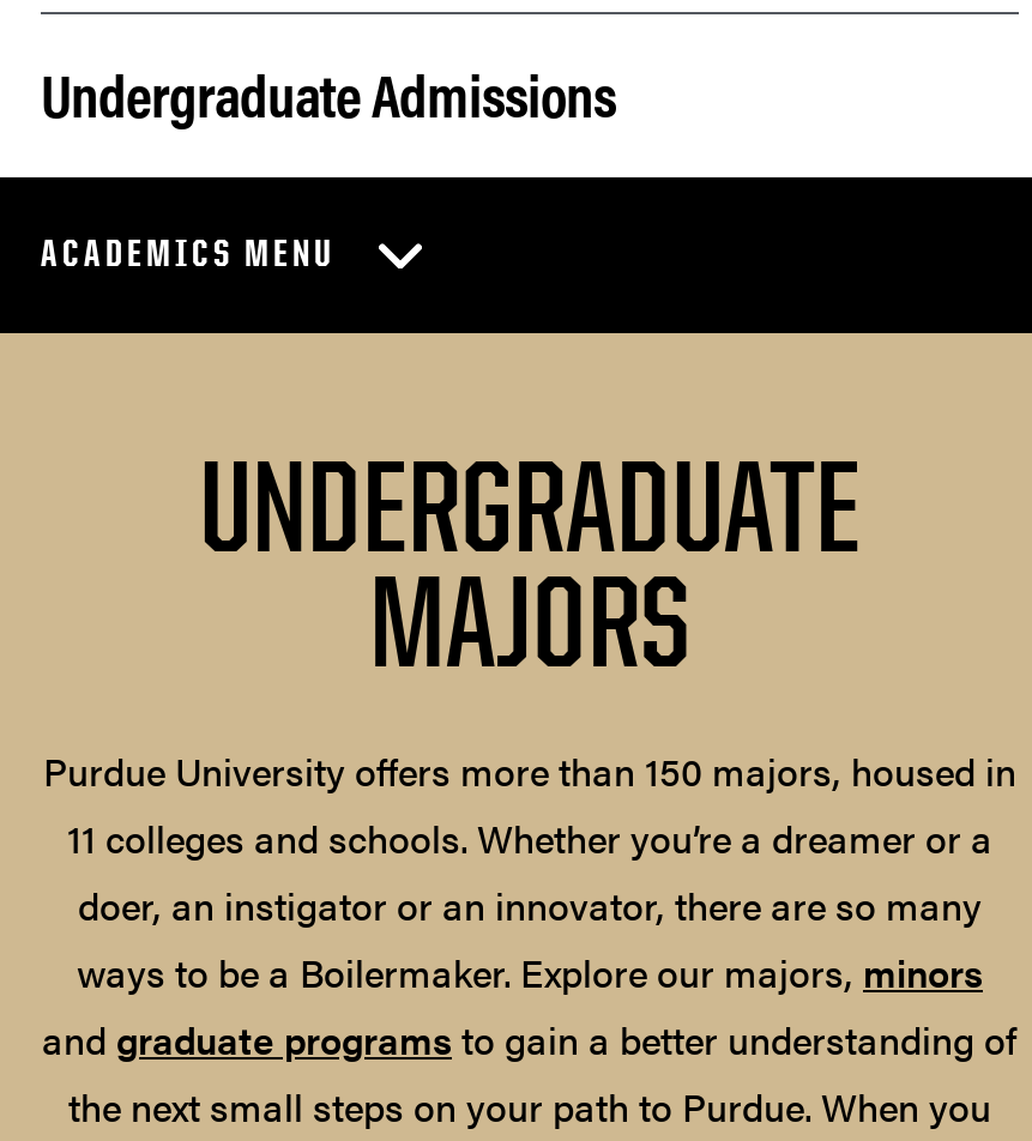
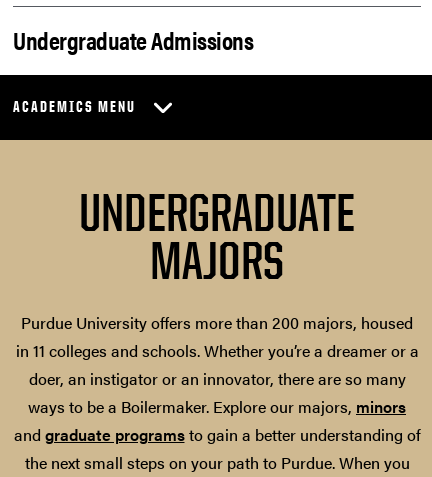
[43,744,1016,866] Purdue University offers more than 150 majors, housed in | 11 colleges and schools. Whether you’re a dreamer or a -> [15,311,418,362] Purdue University offers more than 200 majors, housed | in 11 colleges and schools. Whether you’re a dreamer or a

